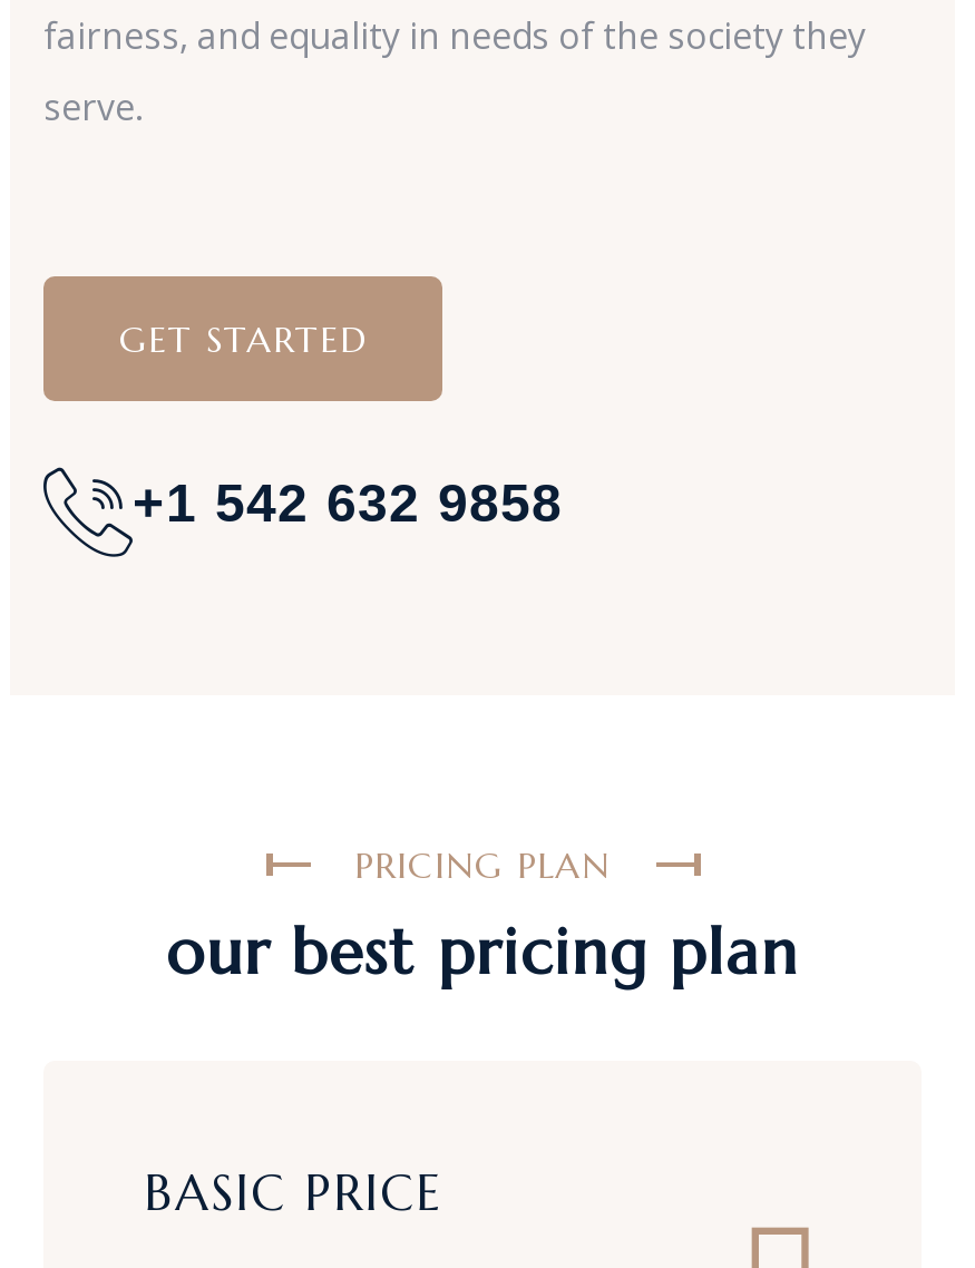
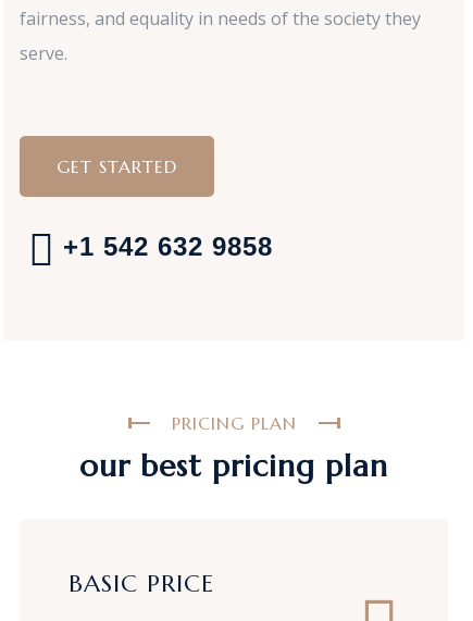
[41,466,135,559] [image] -> [20,229,63,273] [image]

